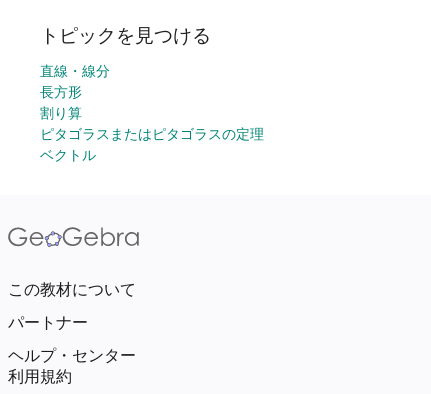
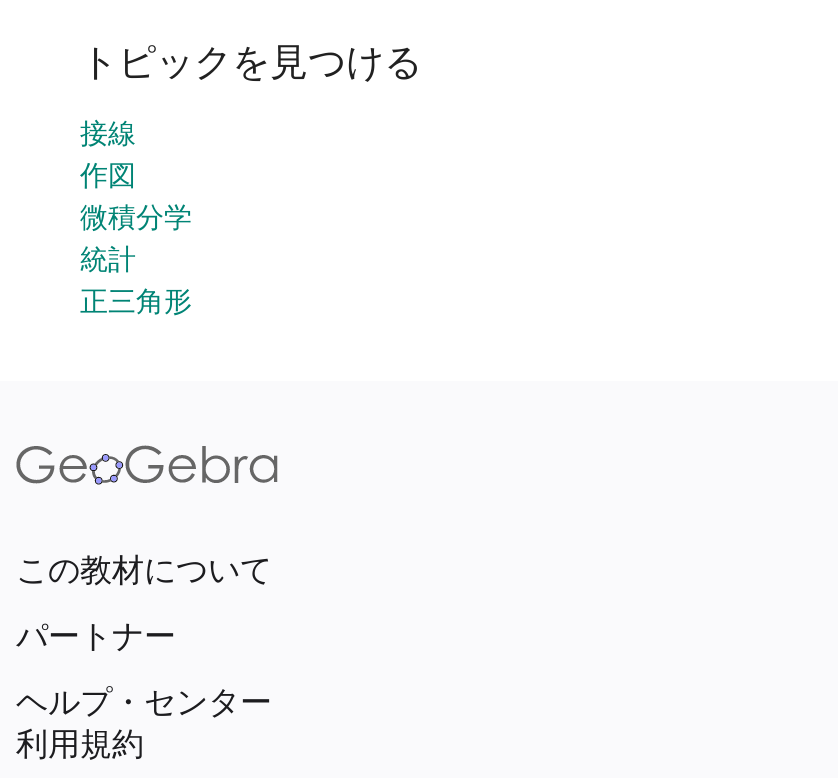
[40,62,264,163] 直線・線分 | 長方形 | 割り算 | ピタゴラスまたはピタゴラスの定理 | ベクトル -> [80,115,192,317] 接線 | 作図 | 微積分学 | 統計 | 正三角形

